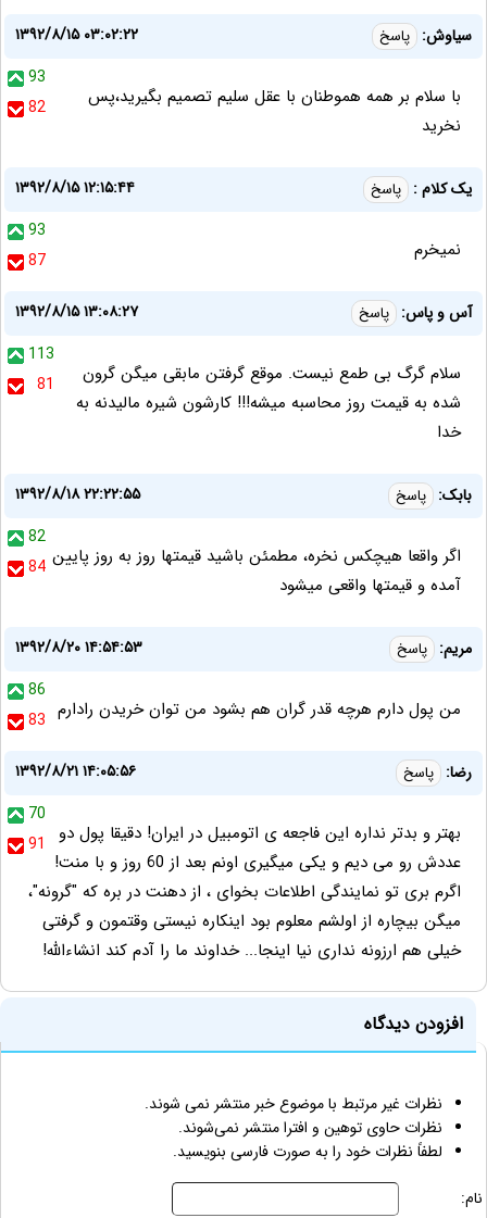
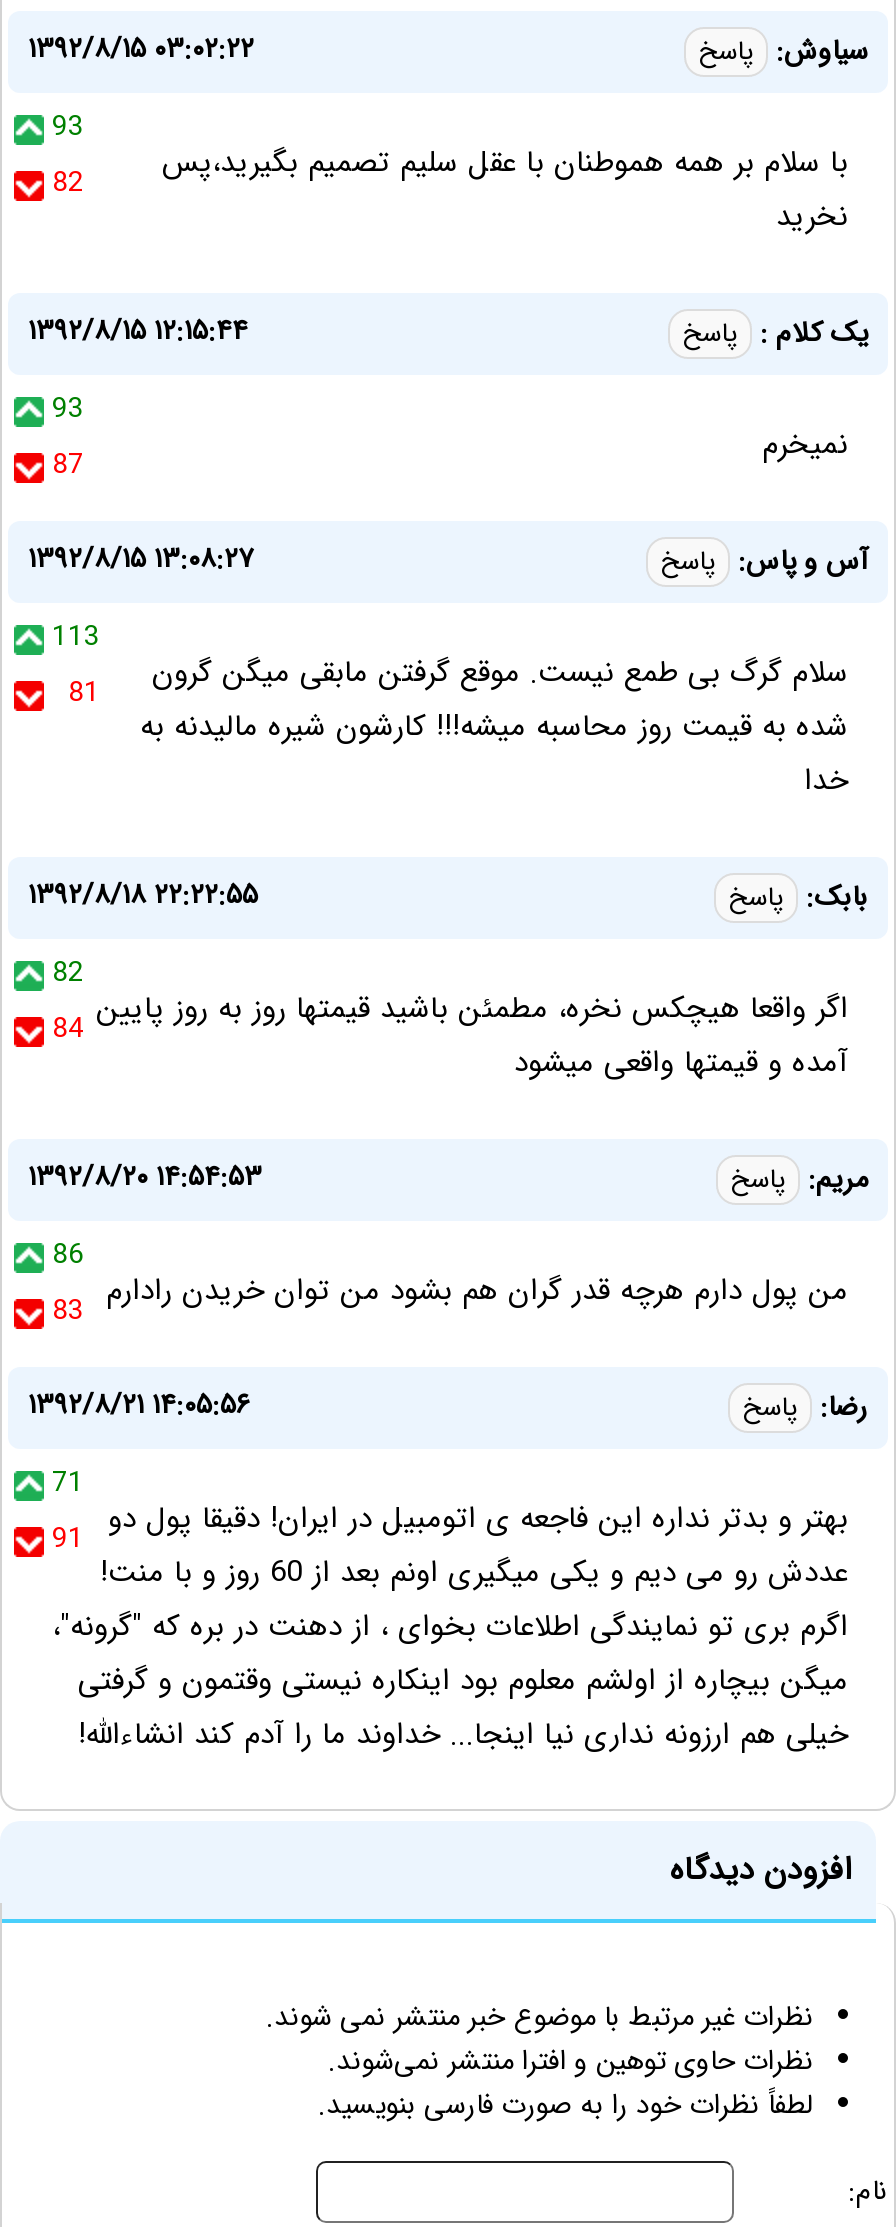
[28,802,46,826] 70 -> [52,1461,84,1505] 71

